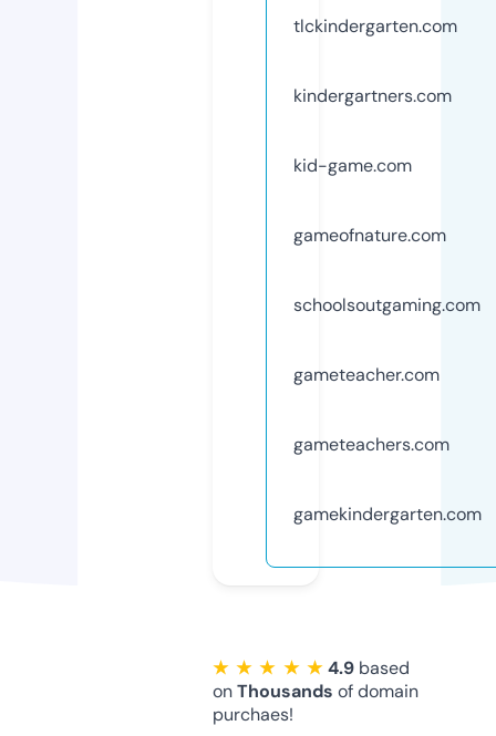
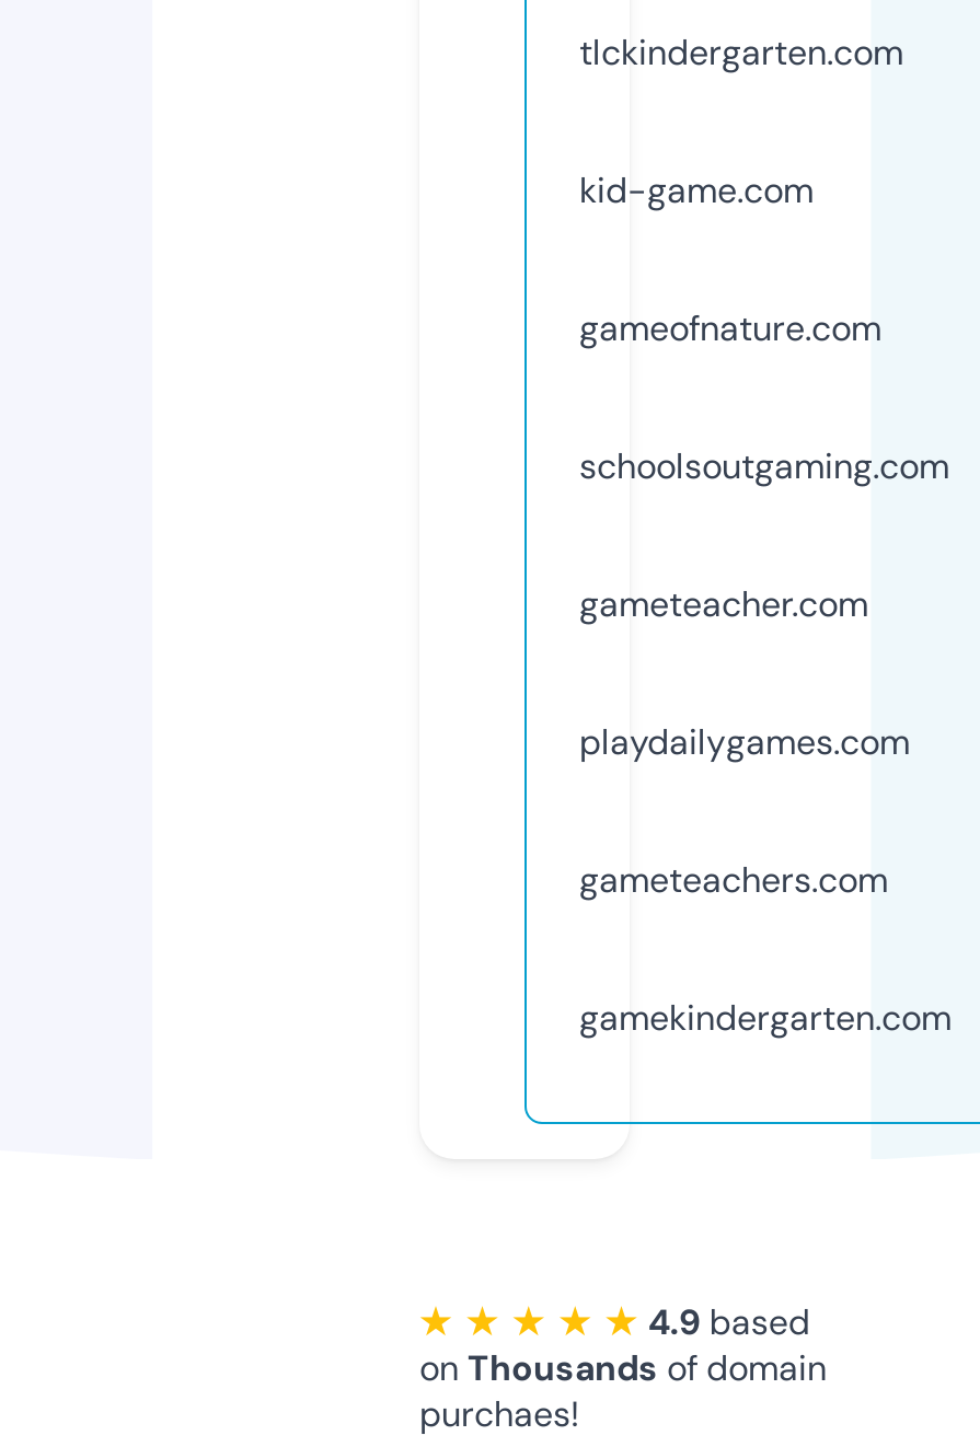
[293,84,452,107] kindergartners.com -> none
moved [293,154,480,386] -> [579,167,949,627]: kid-game.com | gameofnature.com | schoolsoutgaming.com | gameteacher.com
none -> [579,719,910,765] playdailygames.com

